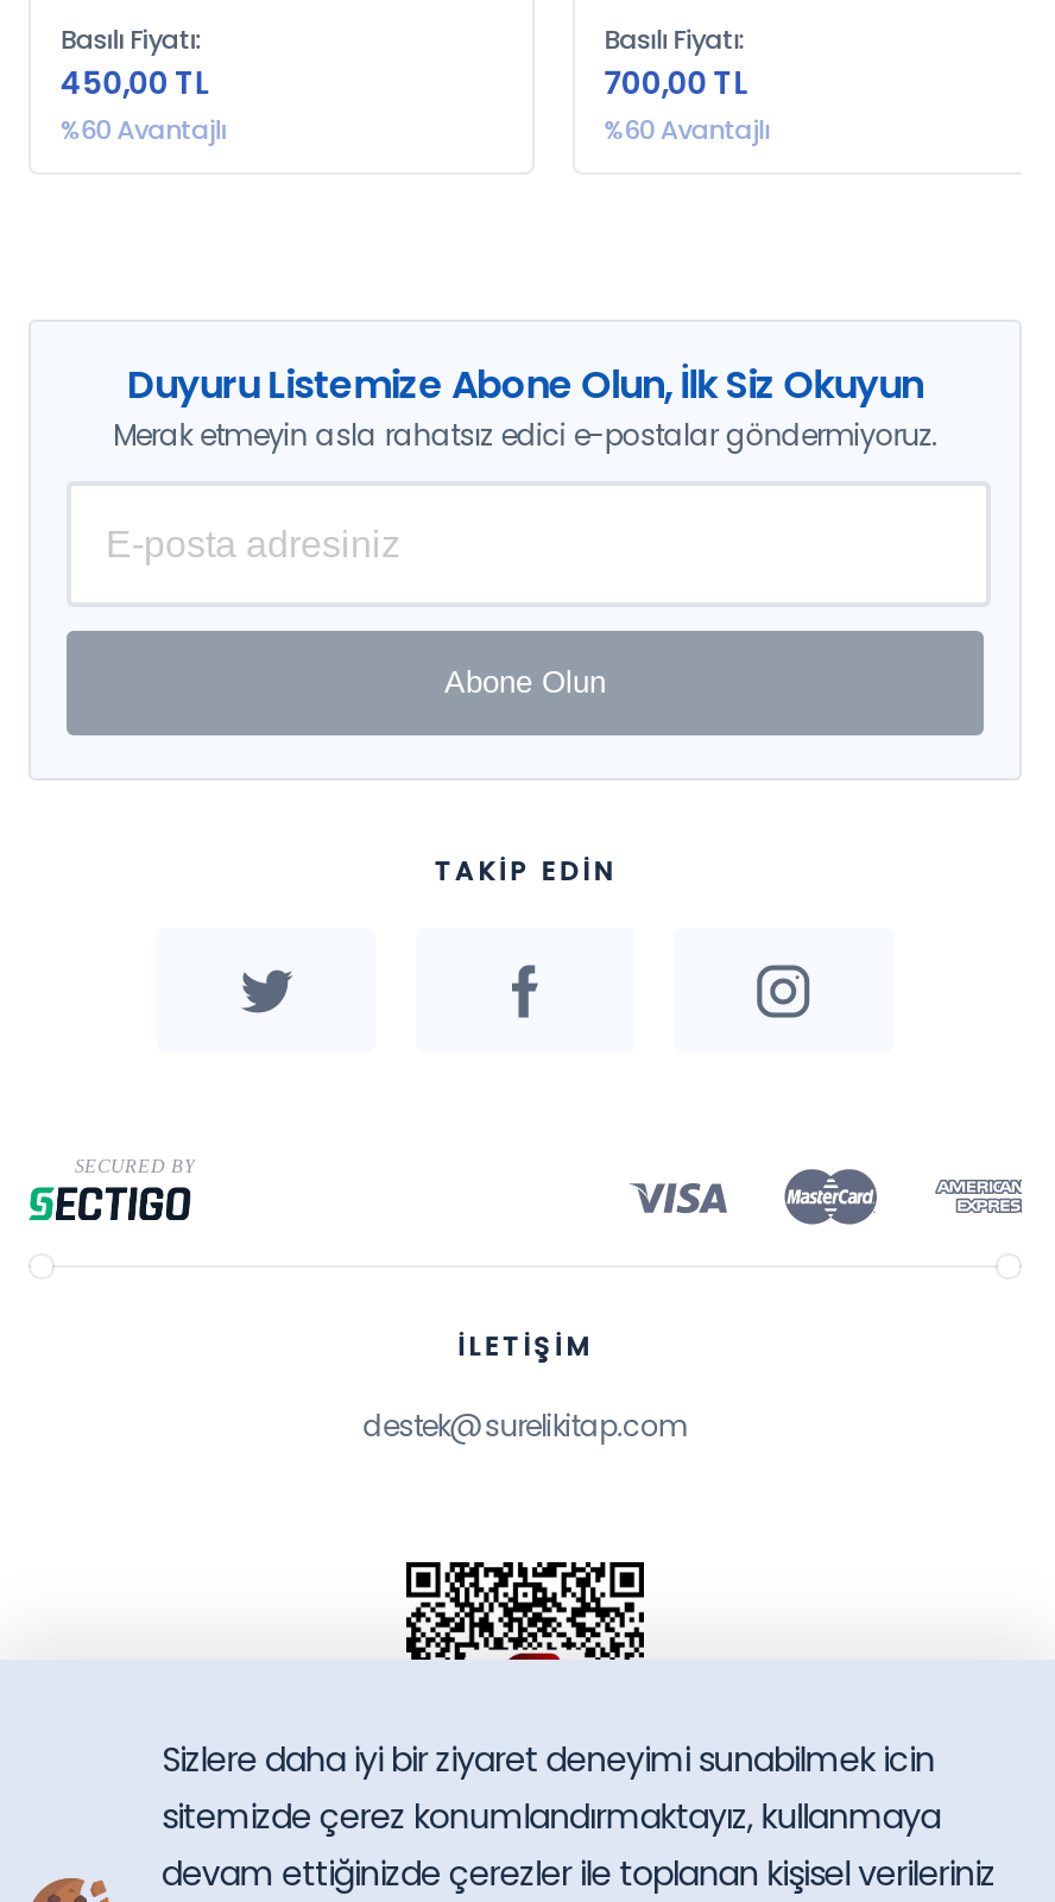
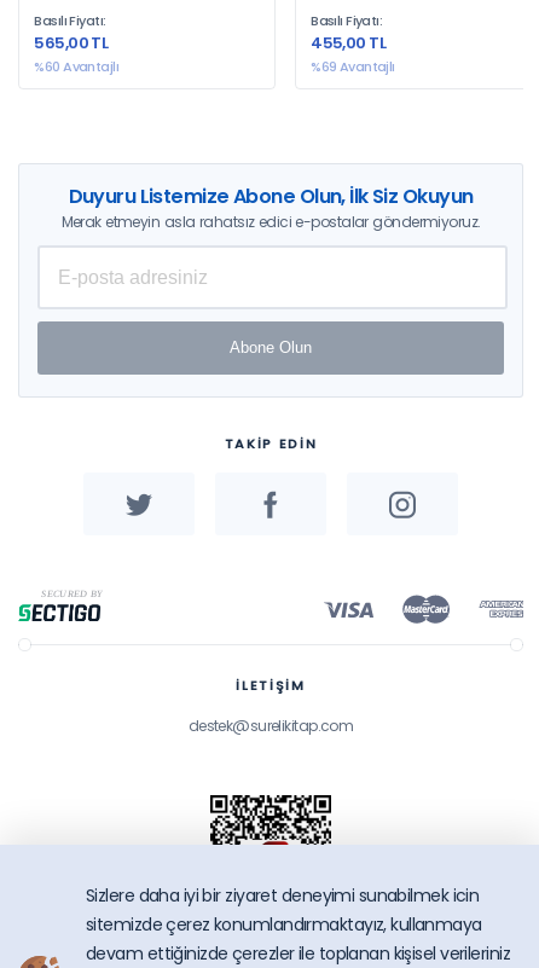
[60,61,207,106] 450,00 TL -> [34,32,108,55] 565,00 TL
[604,61,746,106] 700,00 TL -> [311,32,386,55] 455,00 TL
[604,111,769,149] %60 Avantajlı -> [311,57,395,76] %69 Avantajlı

